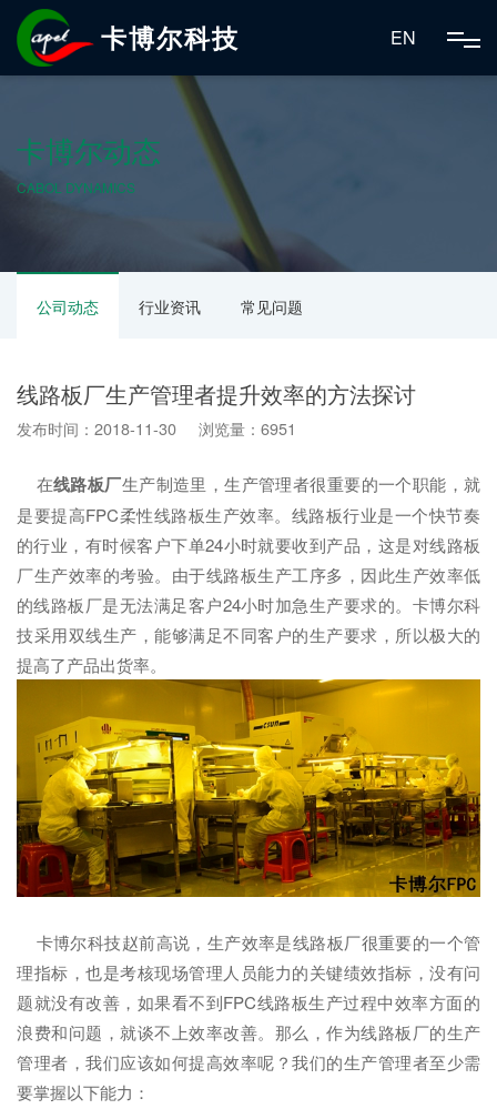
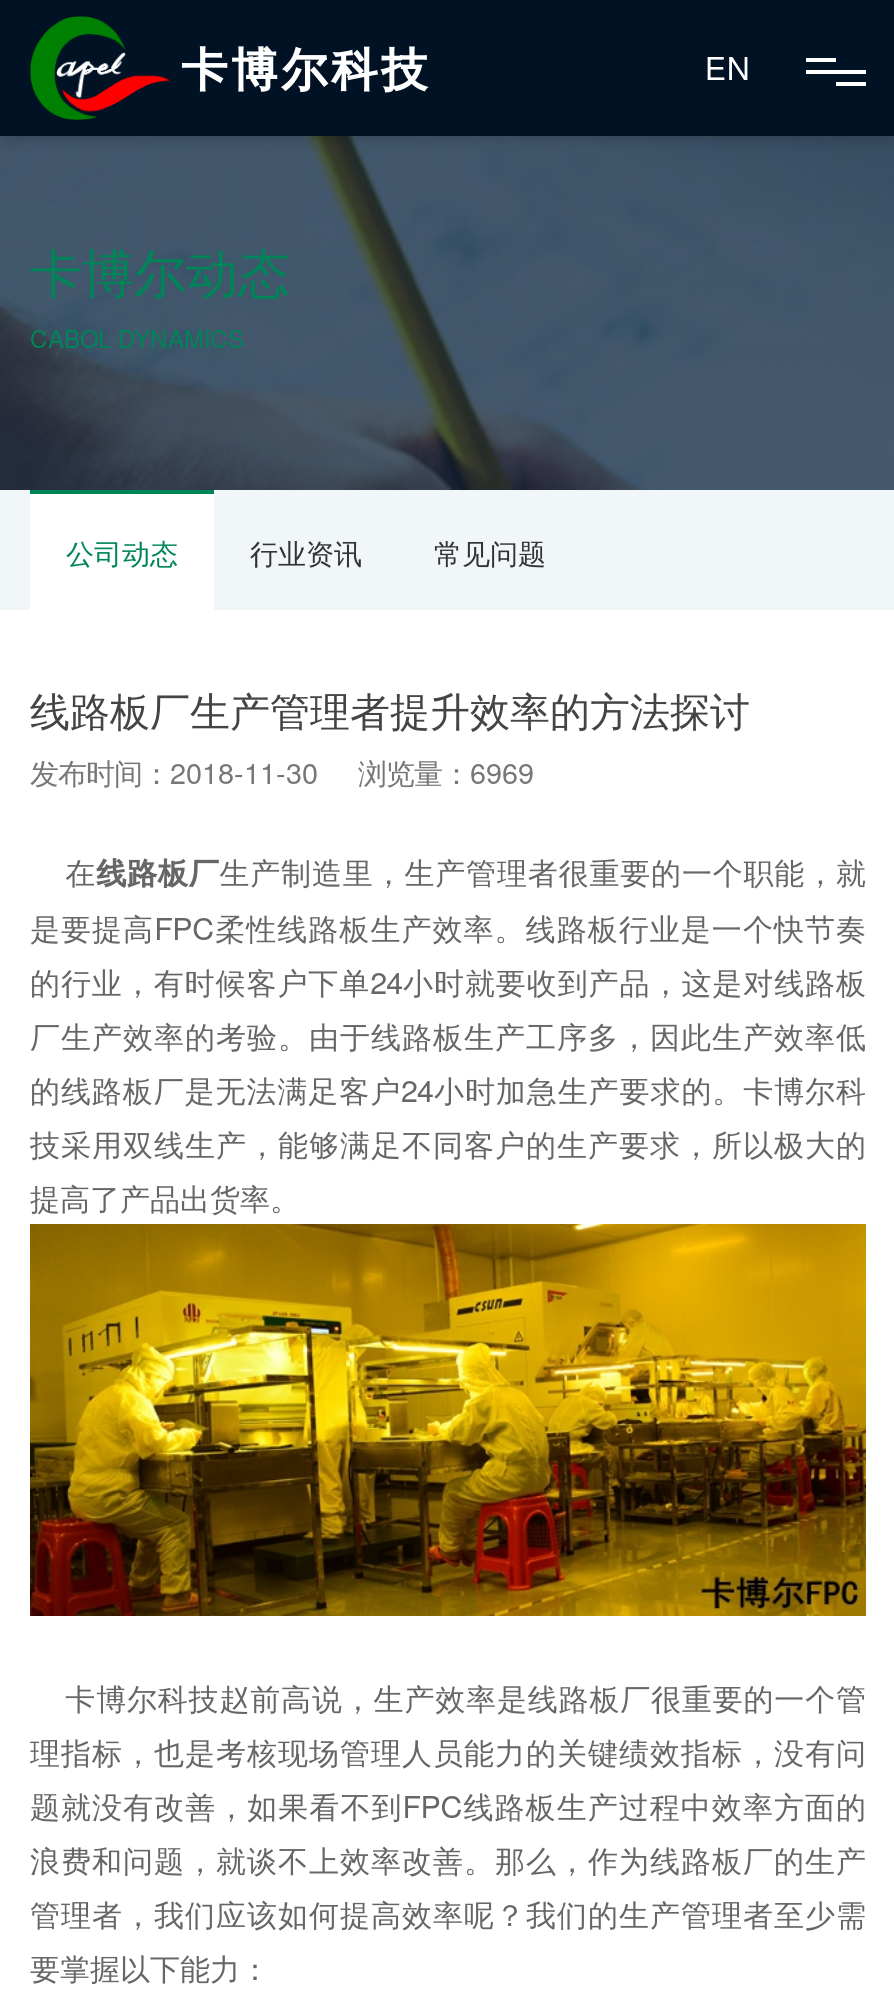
[17,416,296,440] 发布时间：2018-11-30 浏览量：6951 -> [30,750,534,792] 发布时间：2018-11-30 浏览量：6969

